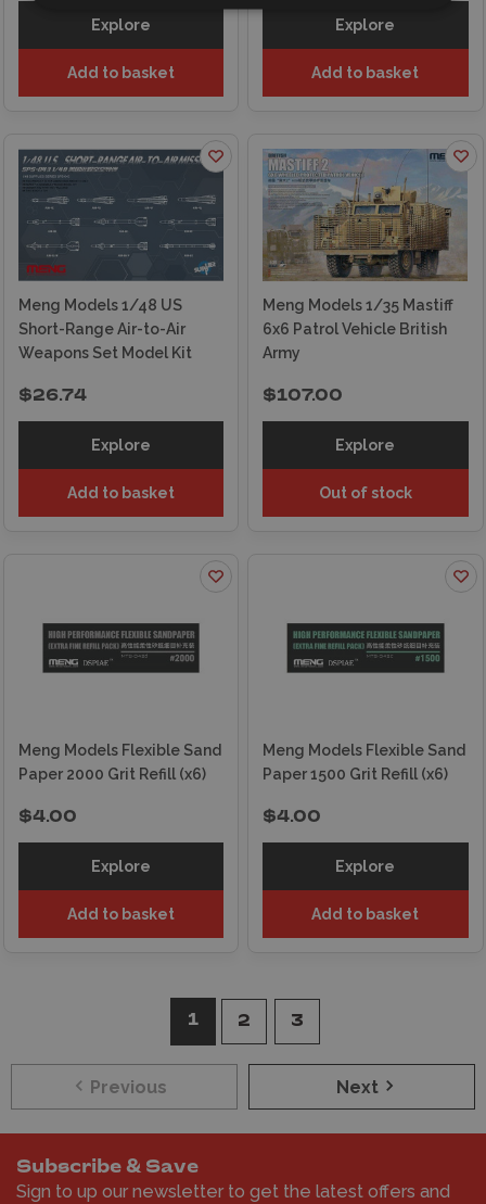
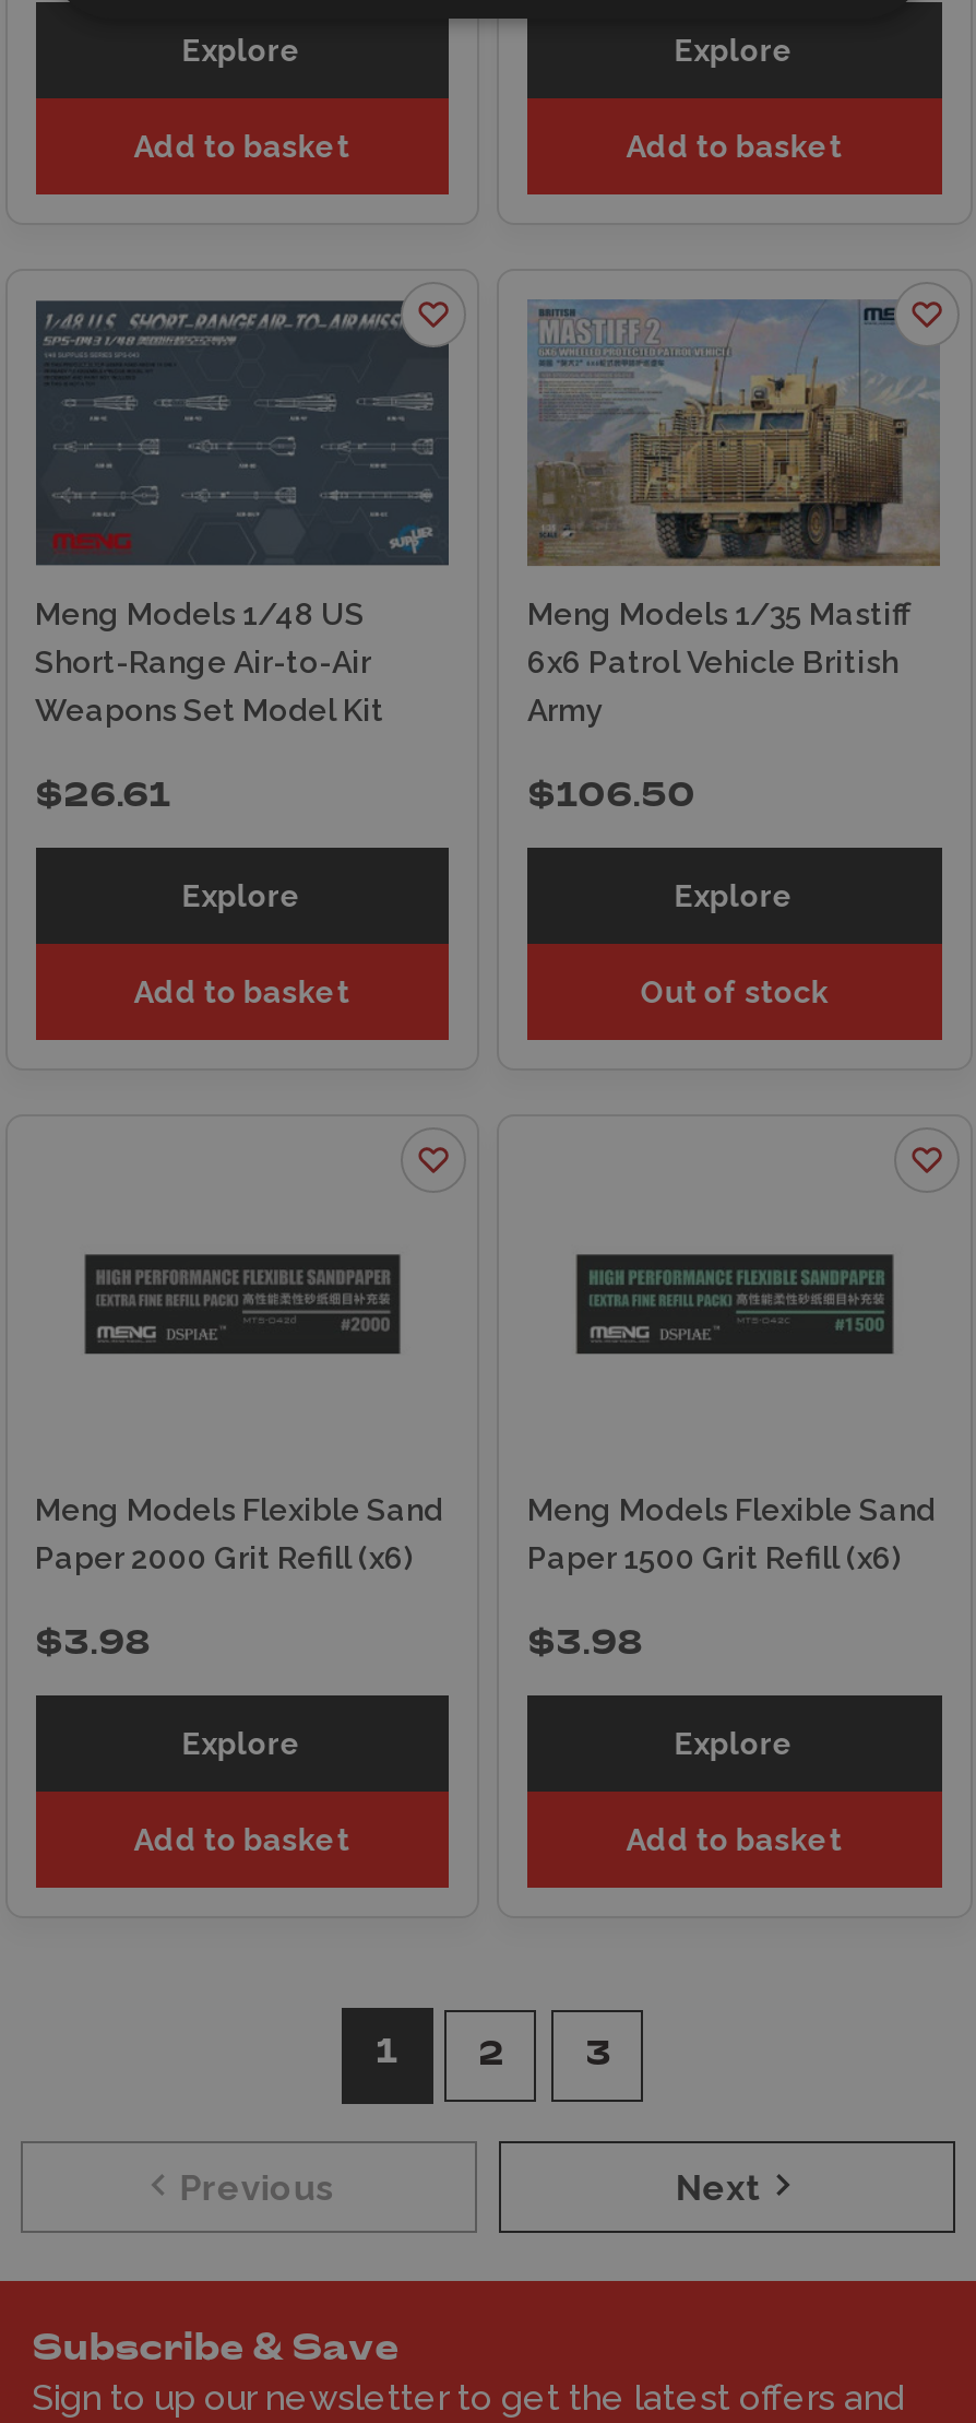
[18,386,86,406] $26.74 -> [35,778,170,817] $26.61
[263,386,343,406] $107.00 -> [527,778,695,817] $106.50
[18,808,76,827] $4.00 -> [35,1626,151,1665] $3.98
[263,808,321,827] $4.00 -> [527,1626,643,1665] $3.98

